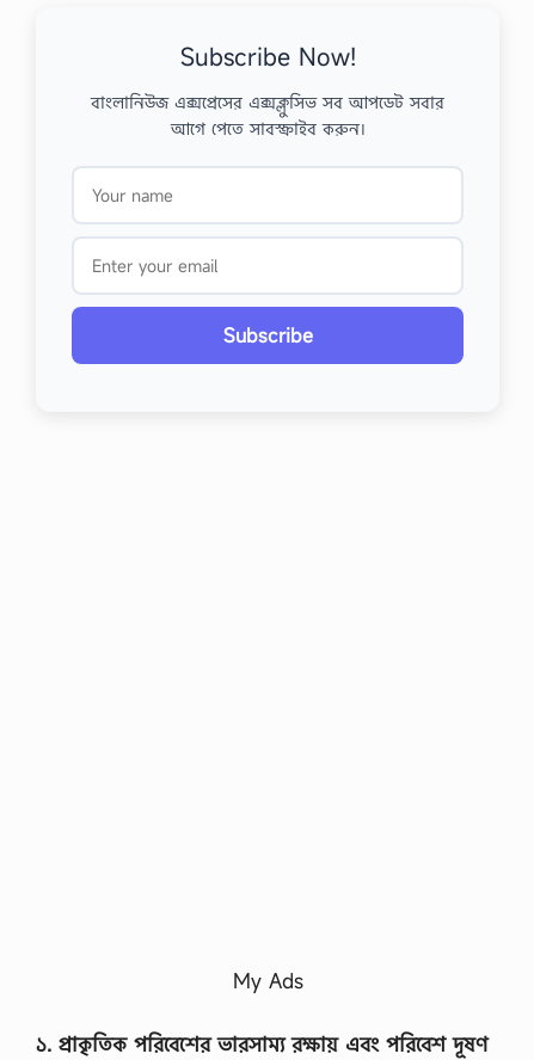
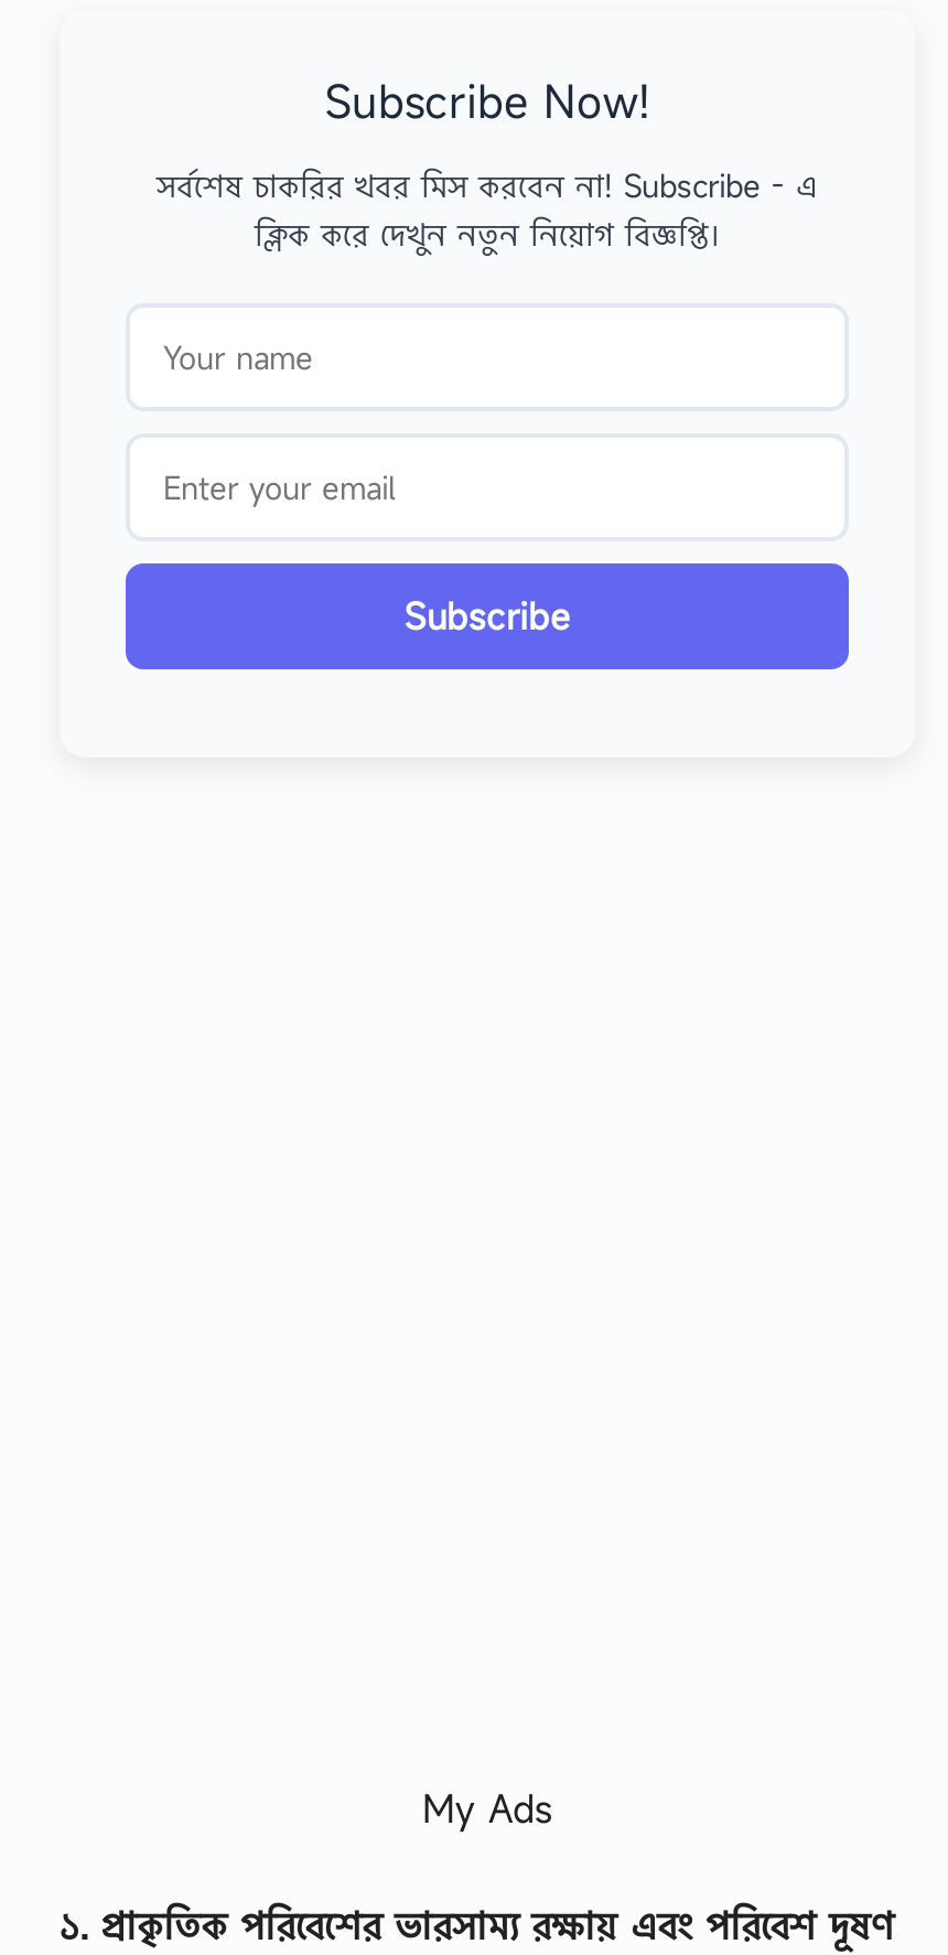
[91,91,444,140] বাংলানিউজ এক্সপ্রেসের এক্সক্লুসিভ সব আপডেট সবার | আগে পেতে সাবস্ক্রাইব করুন। -> [157,164,818,255] সর্বশেষ চাকরির খবর মিস করবেন না! Subscribe - এ | ক্লিক করে দেখুন নতুন নিয়োগ বিজ্ঞপ্তি।

